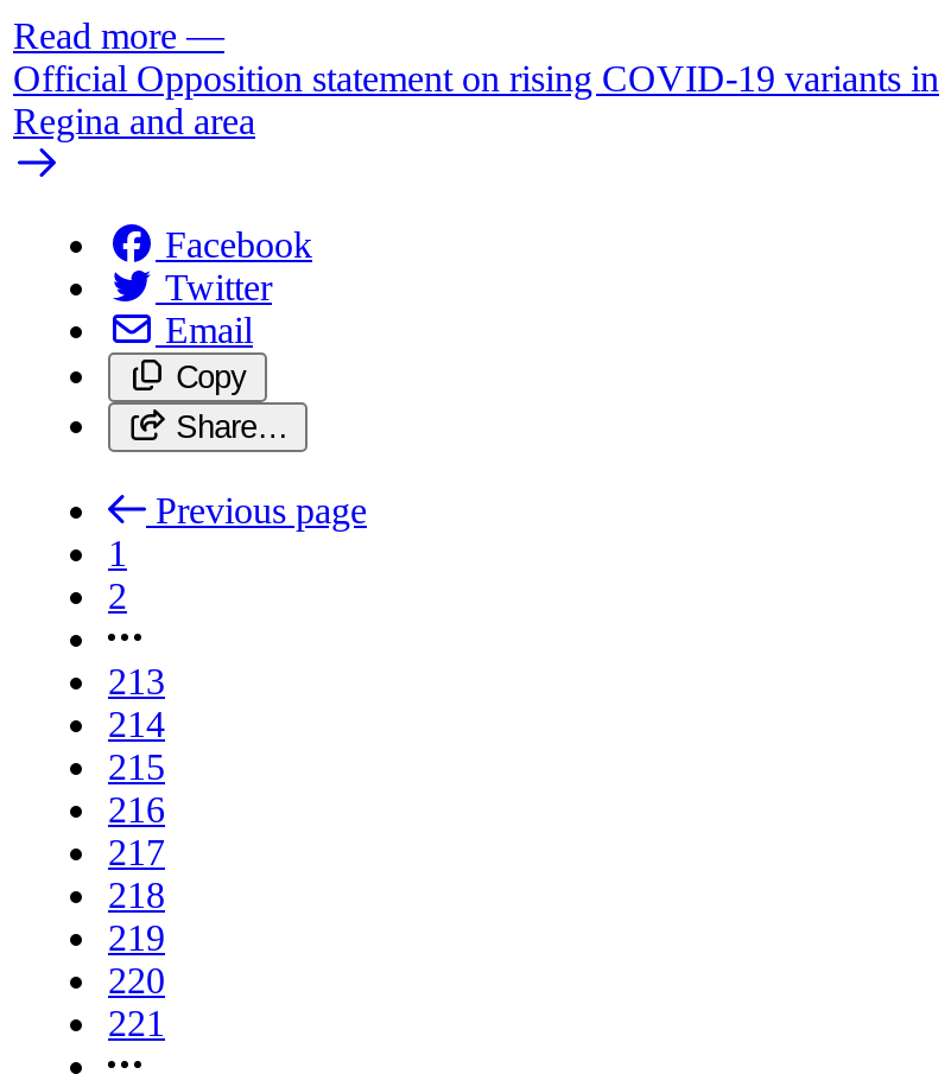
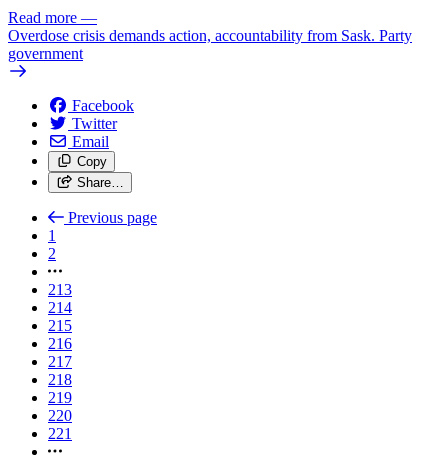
[13,57,939,140] Official Opposition statement on rising COVID-19 variants in | Regina and area -> [8,26,412,61] Overdose crisis demands action, accountability from Sask. Party | government

